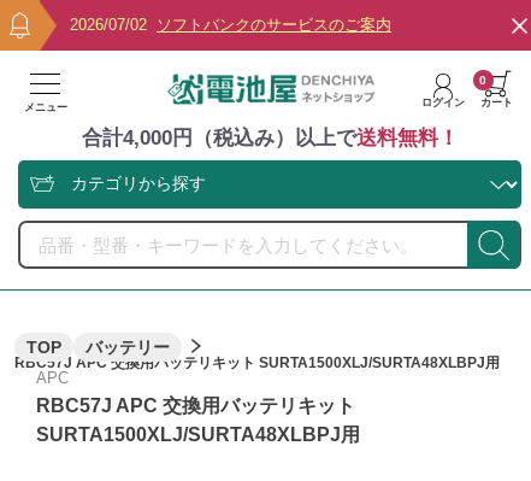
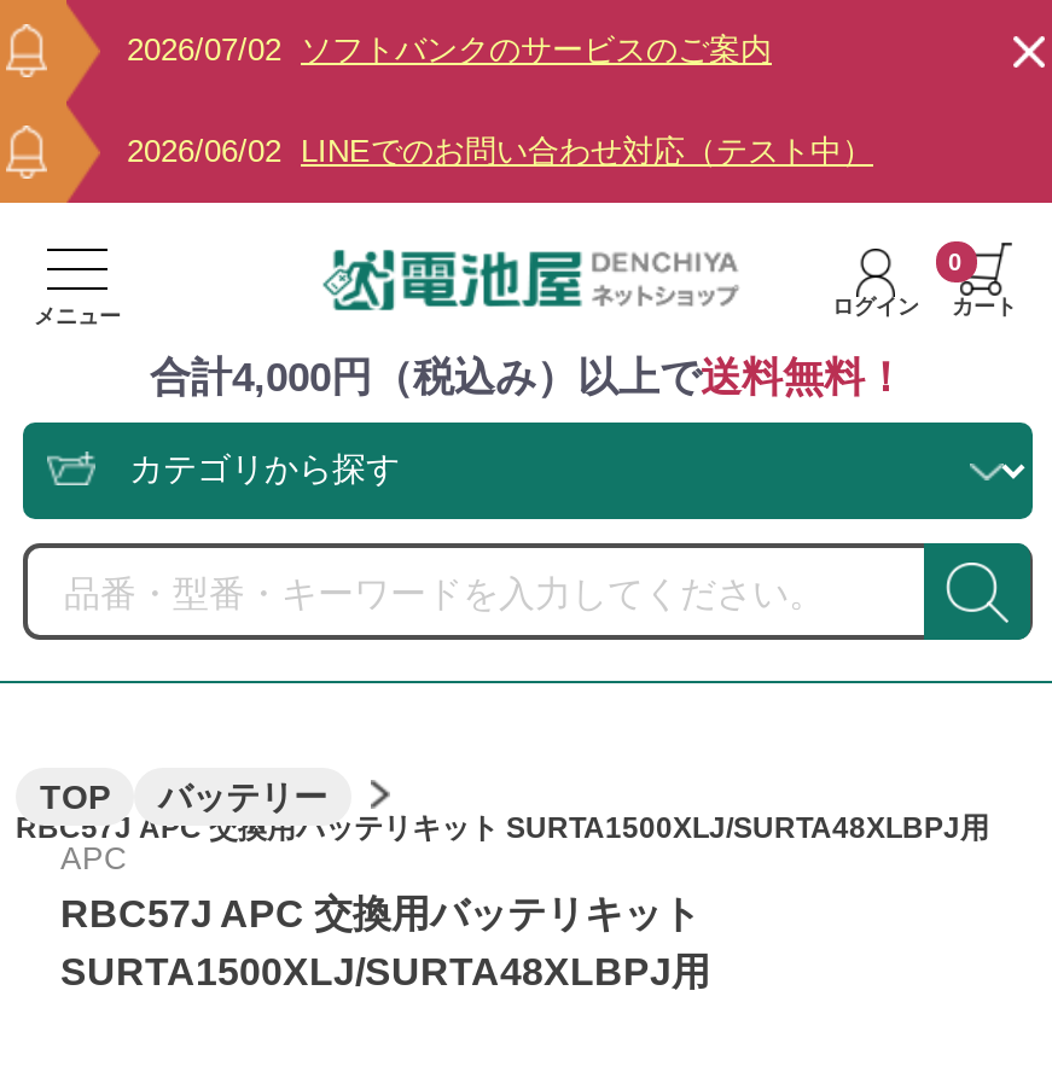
none -> [127,133,873,169] 2026/06/02 LINEでのお問い合わせ対応（テスト中）

